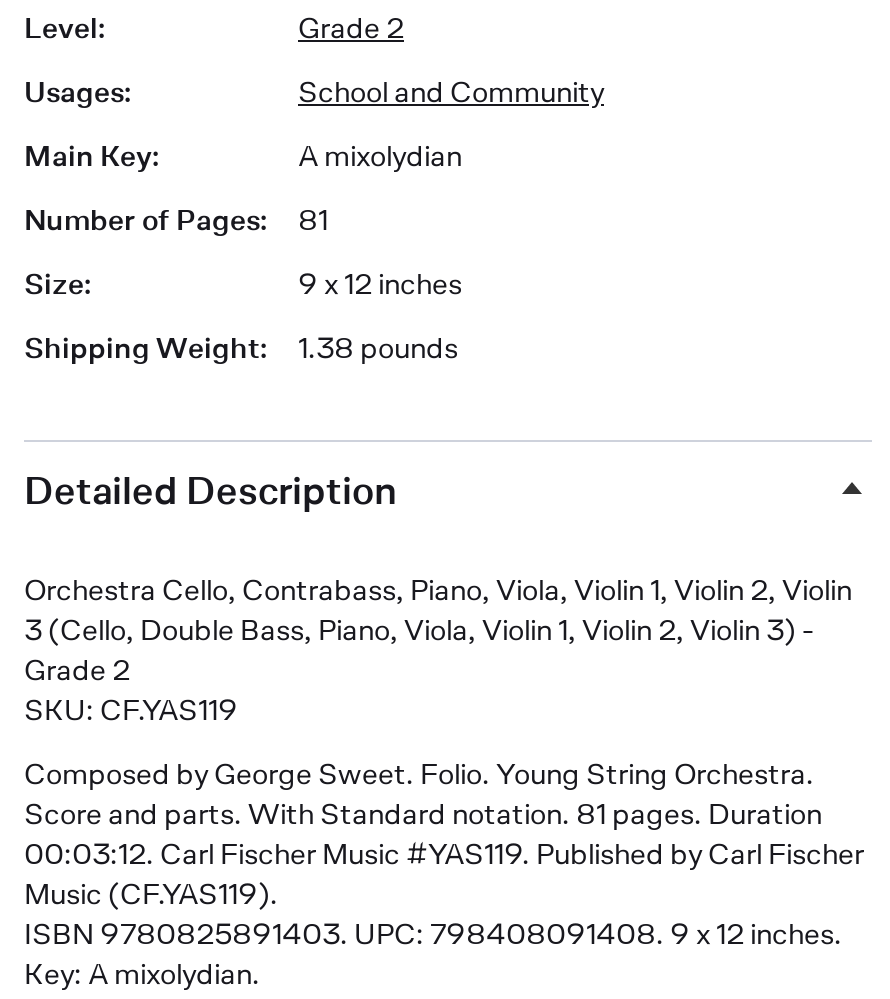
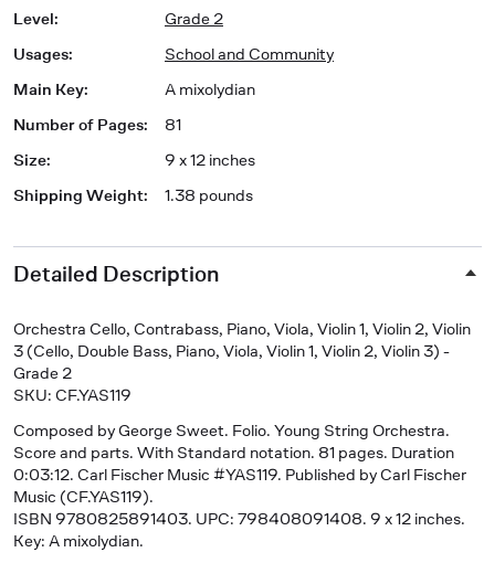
[24,836,864,870] 00:03:12. Carl Fischer Music #YAS119. Published by Carl Fischer -> [13,465,466,484] 0:03:12. Carl Fischer Music #YAS119. Published by Carl Fischer

